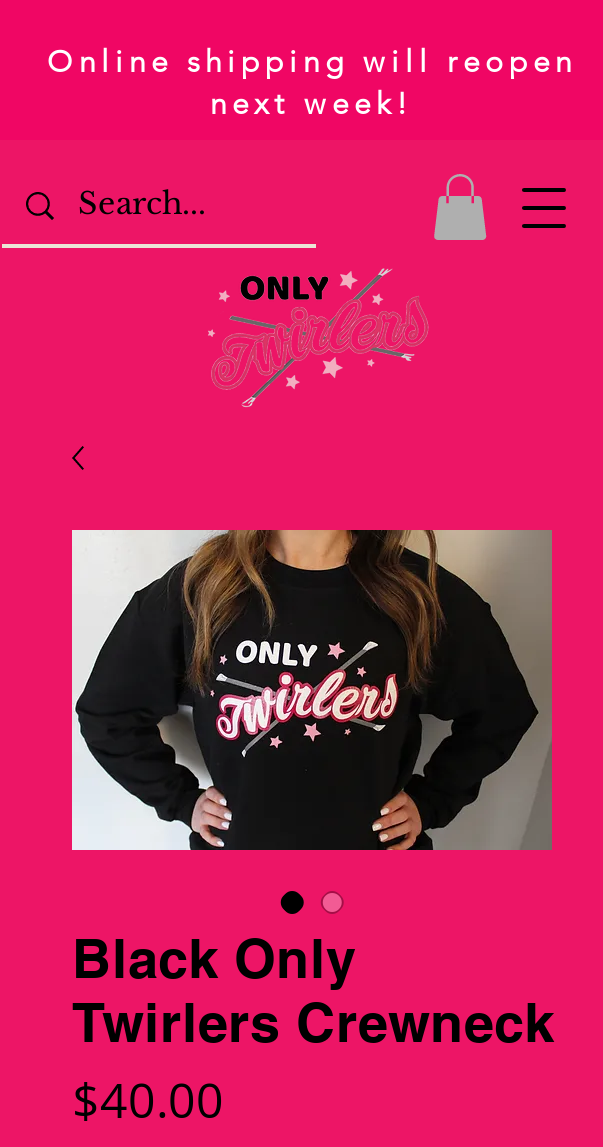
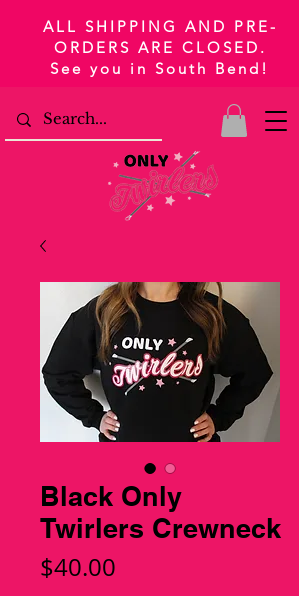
[47,42,577,122] Online shipping will reopen | next week! -> [42,17,277,78] ALL SHIPPING AND PRE- | ORDERS ARE CLOSED. | See you in South Bend!

